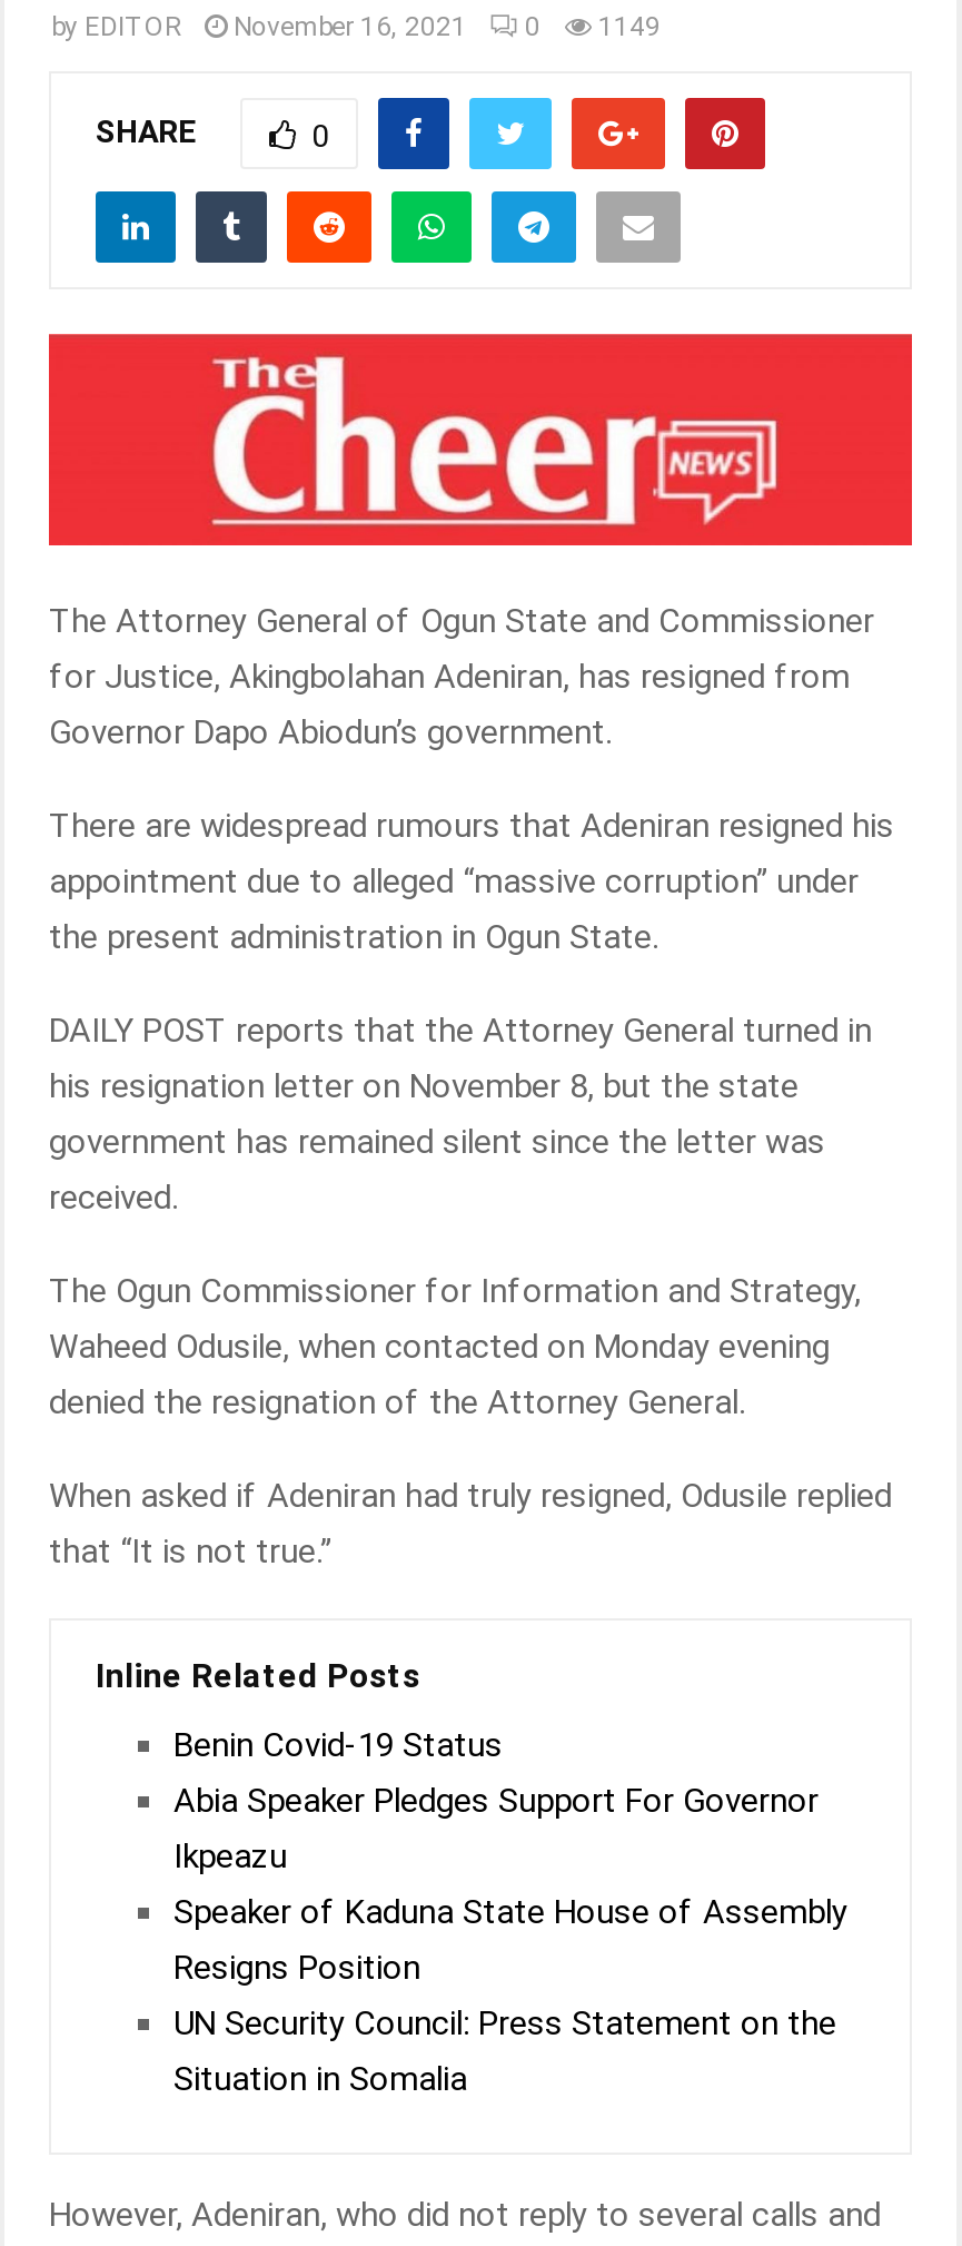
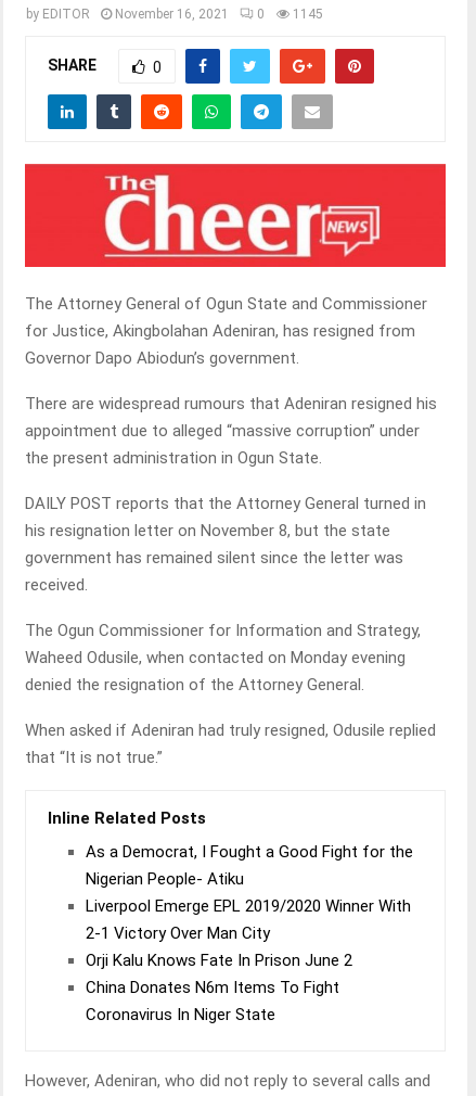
[51,11,661,42] by EDITOR November 16, 2021 0 1149 -> [26,7,323,22] by EDITOR November 16, 2021 0 1145
[173,1726,847,2100] Benin Covid-19 Status | Abia Speaker Pledges Support For Governor | Ikpeazu | Speaker of Kaduna State House of Assembly | Resigns Position | UN Security Council: Press Statement on the | Situation in Somalia -> [86,842,413,1025] As a Democrat, I Fought a Good Fight for the | Nigerian People- Atiku | Liverpool Emerge EPL 2019/2020 Winner With | 2-1 Victory Over Man City | Orji Kalu Knows Fate In Prison June 2 | China Donates N6m Items To Fight | Coronavirus In Niger State

